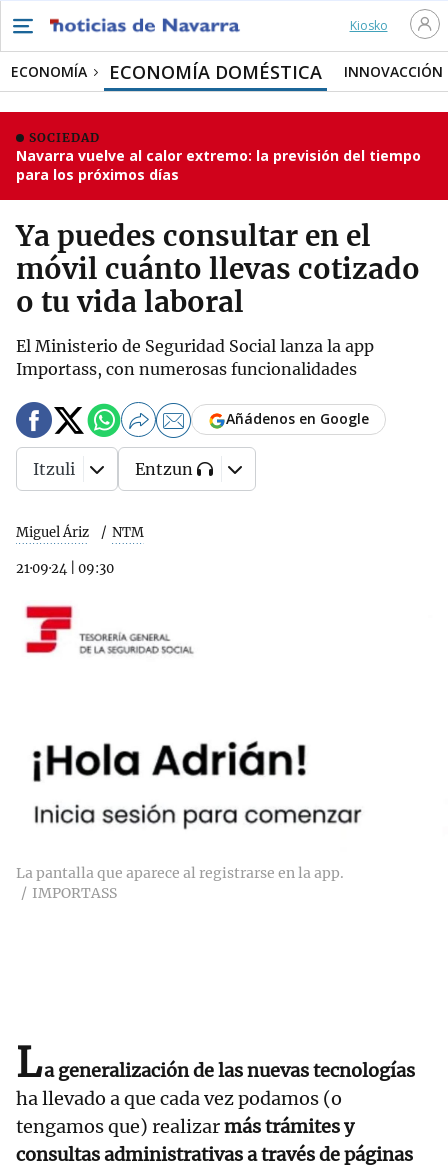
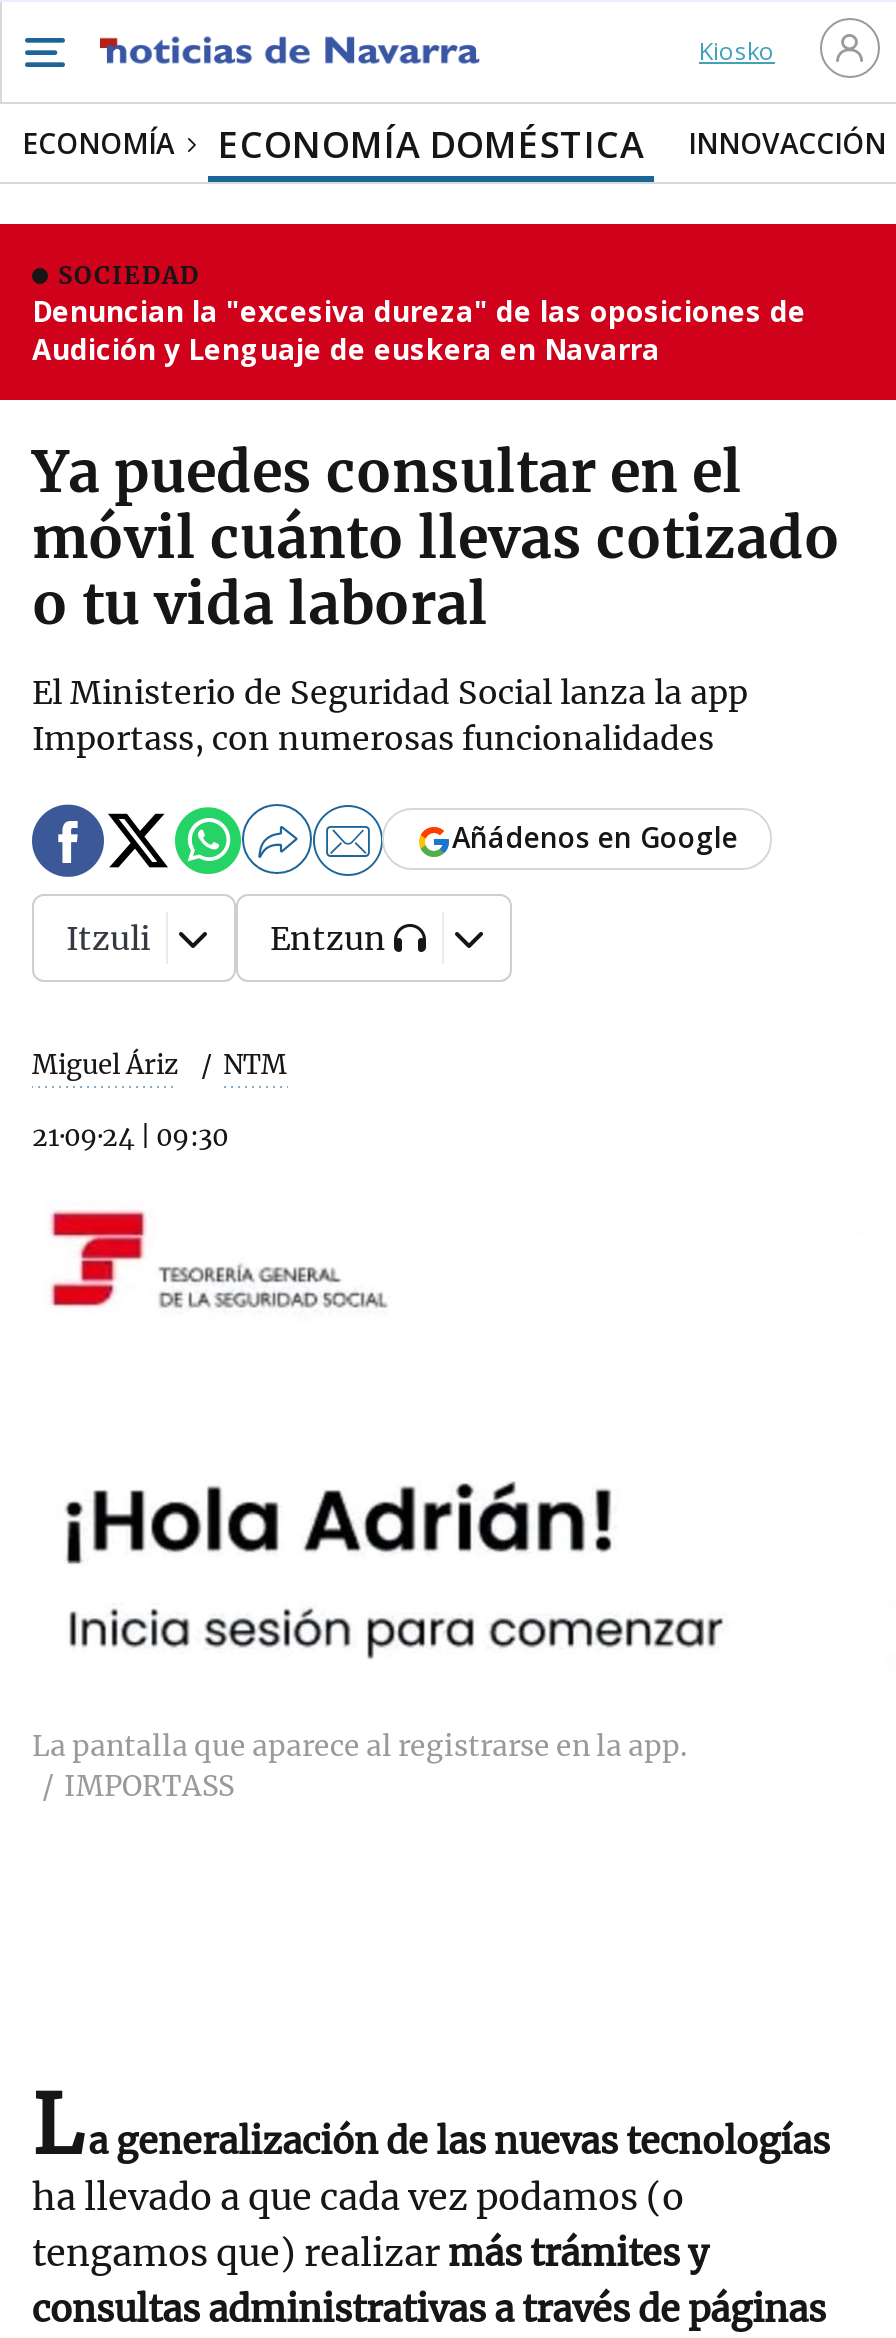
[16,146,421,184] Navarra vuelve al calor extremo: la previsión del tiempo | para los próximos días -> [32,292,806,368] Denuncian la "excesiva dureza" de las oposiciones de | Audición y Lenguaje de euskera en Navarra

